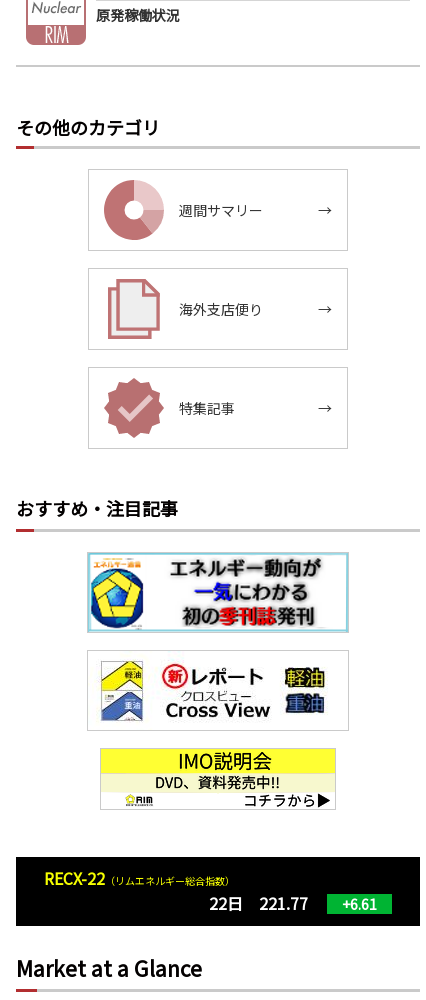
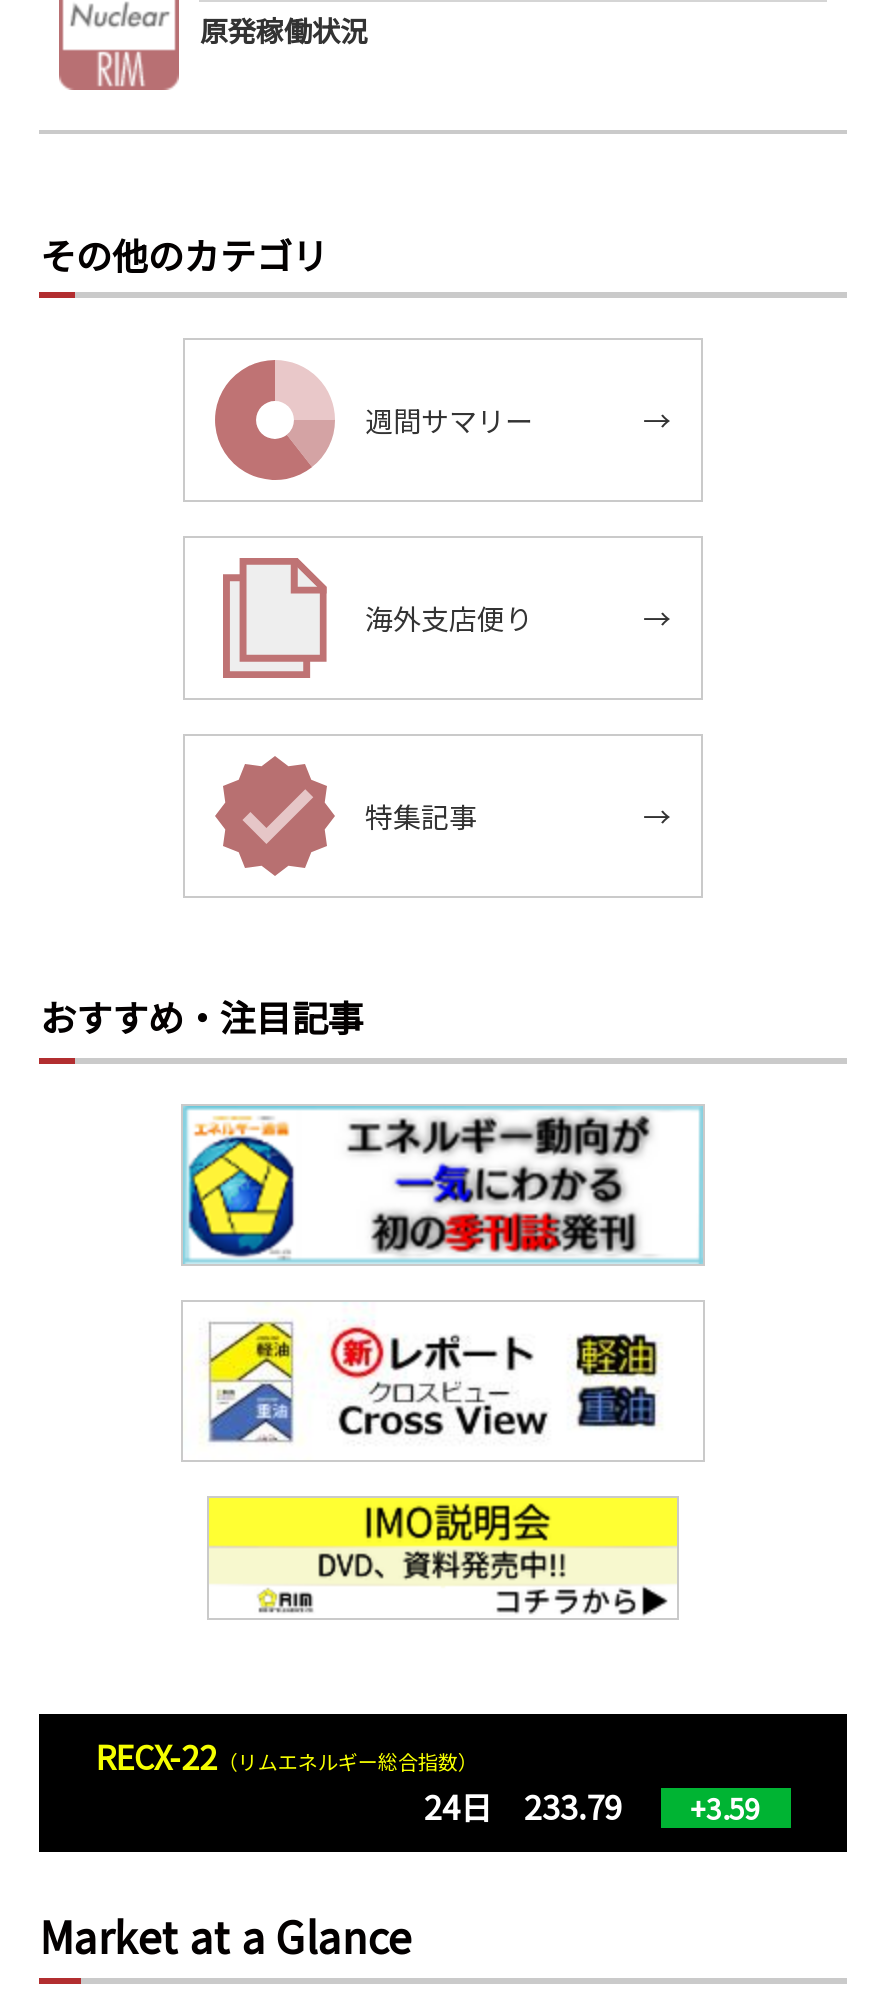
[209,891,308,915] 22日 221.77 -> [424,1782,622,1830] 24日 233.79
[342,894,377,914] +6.61 -> [690,1788,760,1828] +3.59

